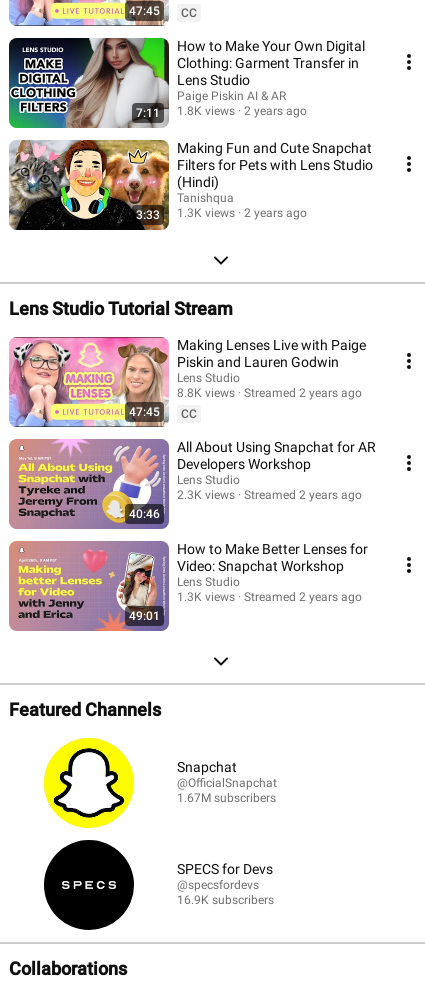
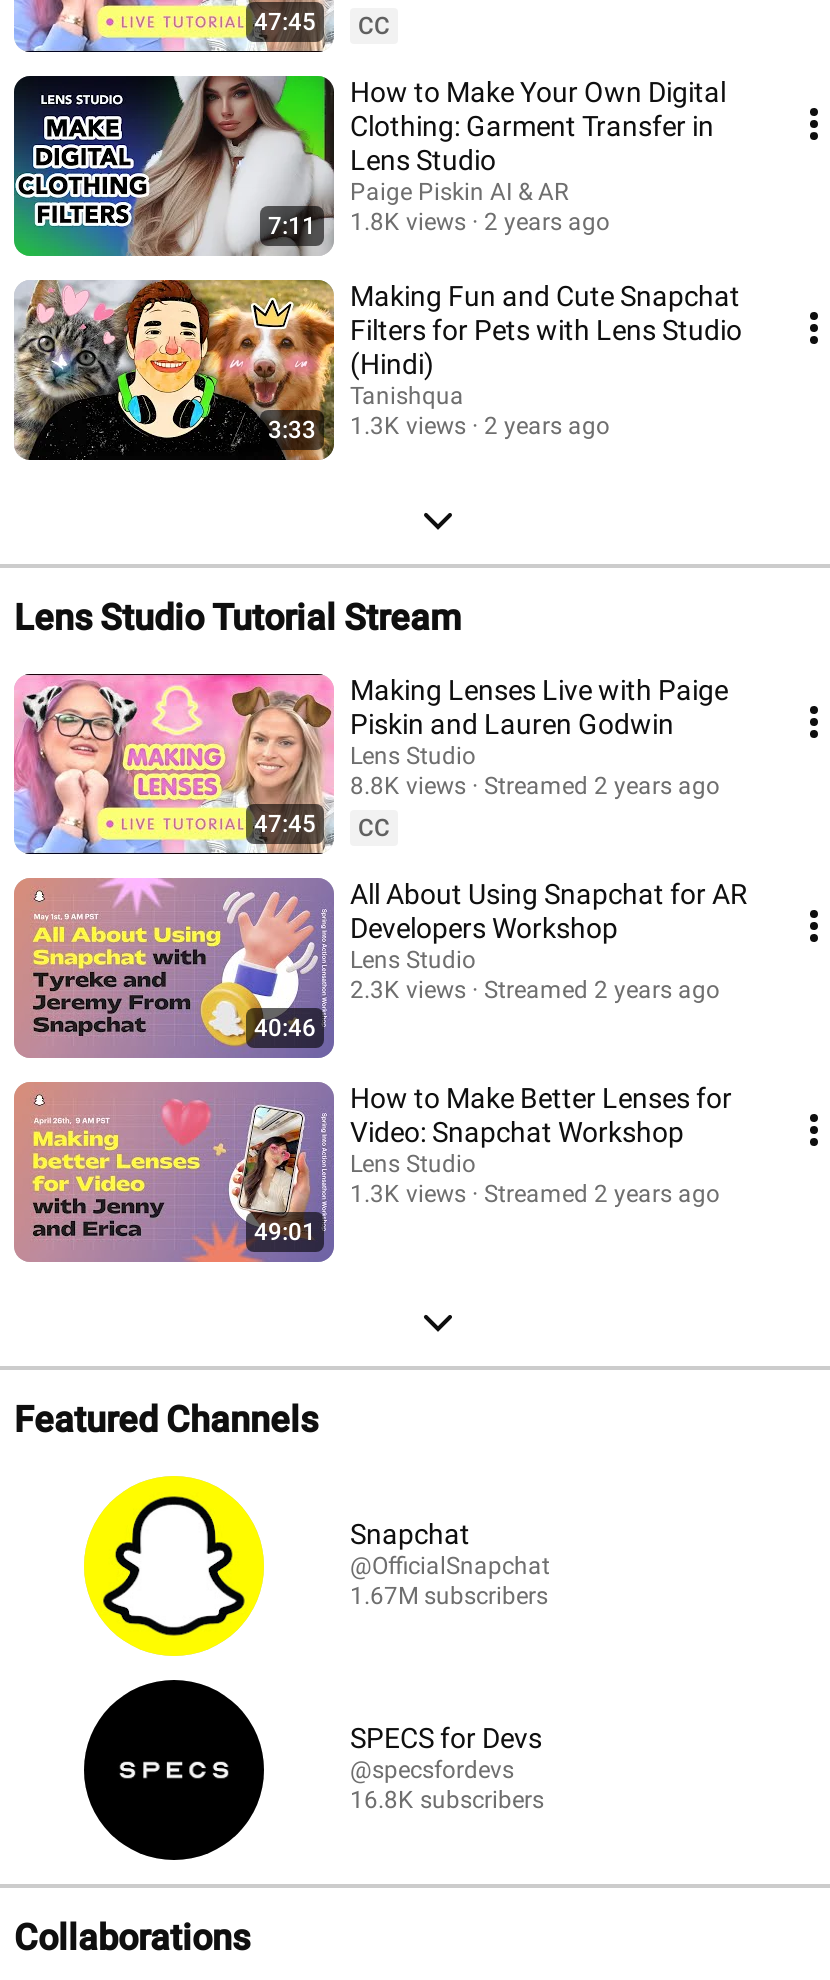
[177,893,274,907] 16.9K subscribers -> [350,1786,544,1814] 16.8K subscribers

